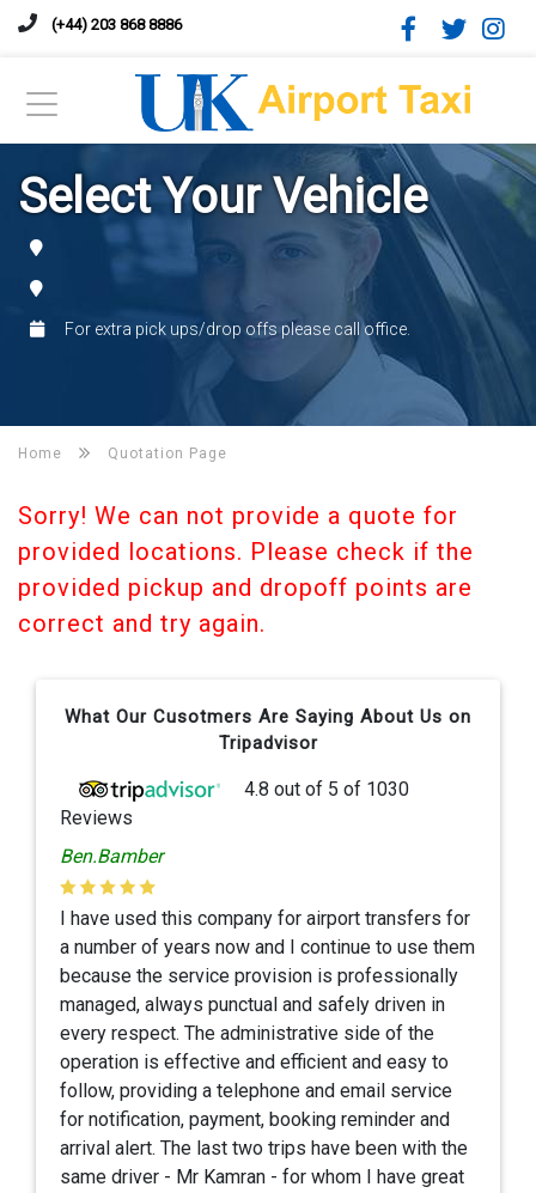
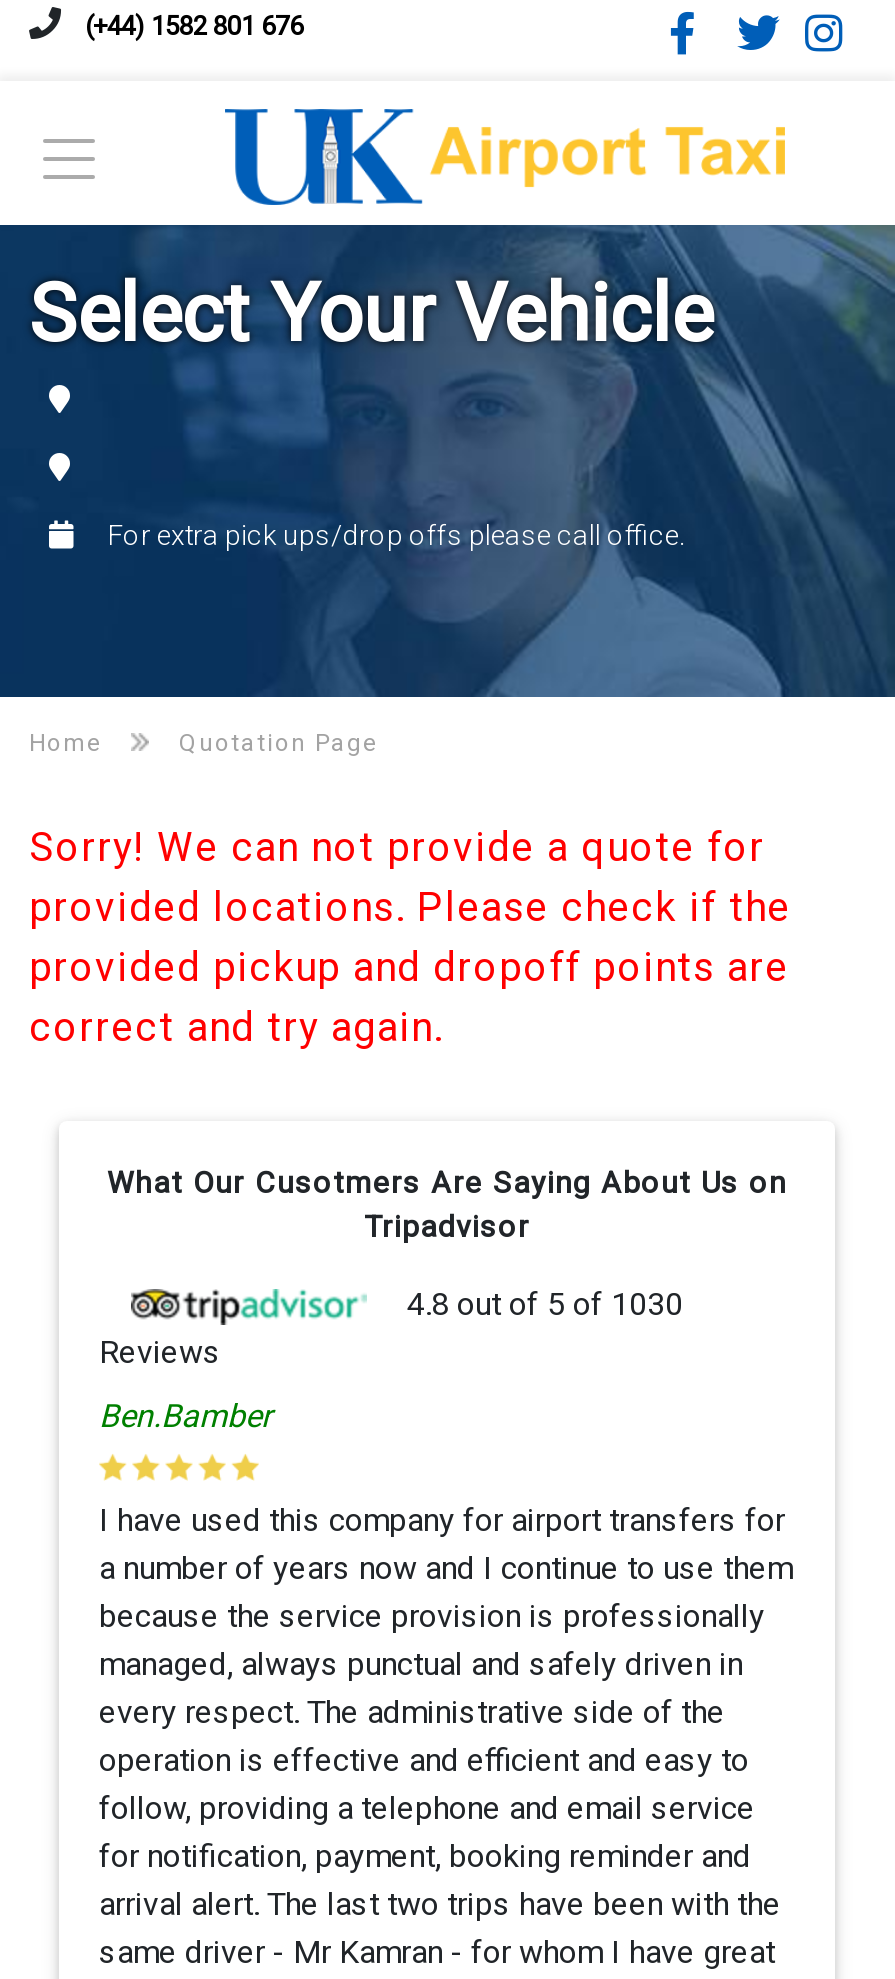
[51,16,182,34] (+44) 203 868 8886 -> [85,11,303,41] (+44) 1582 801 676

